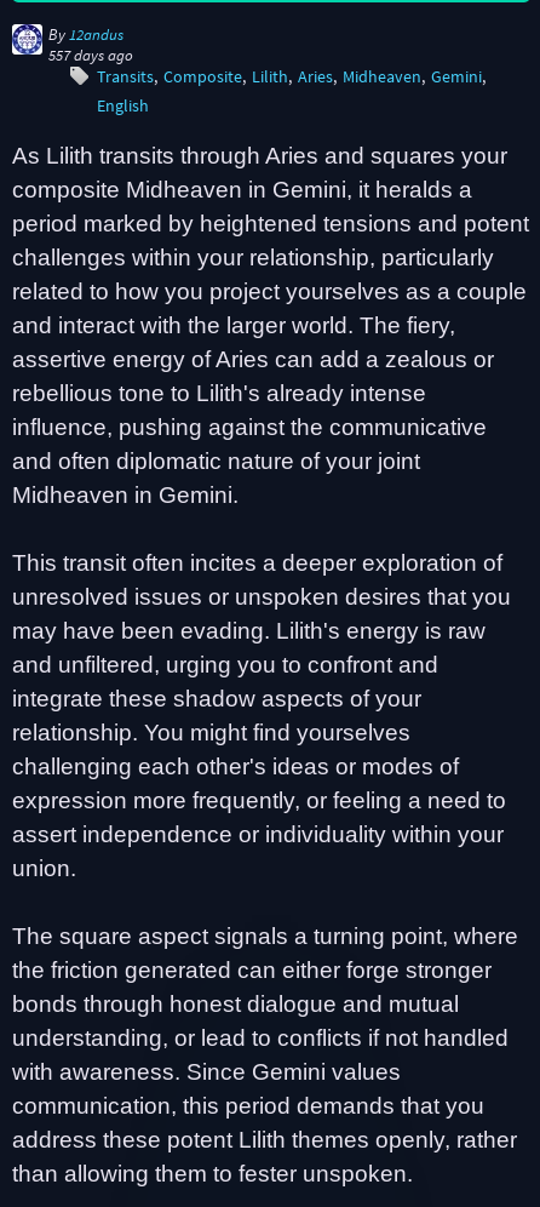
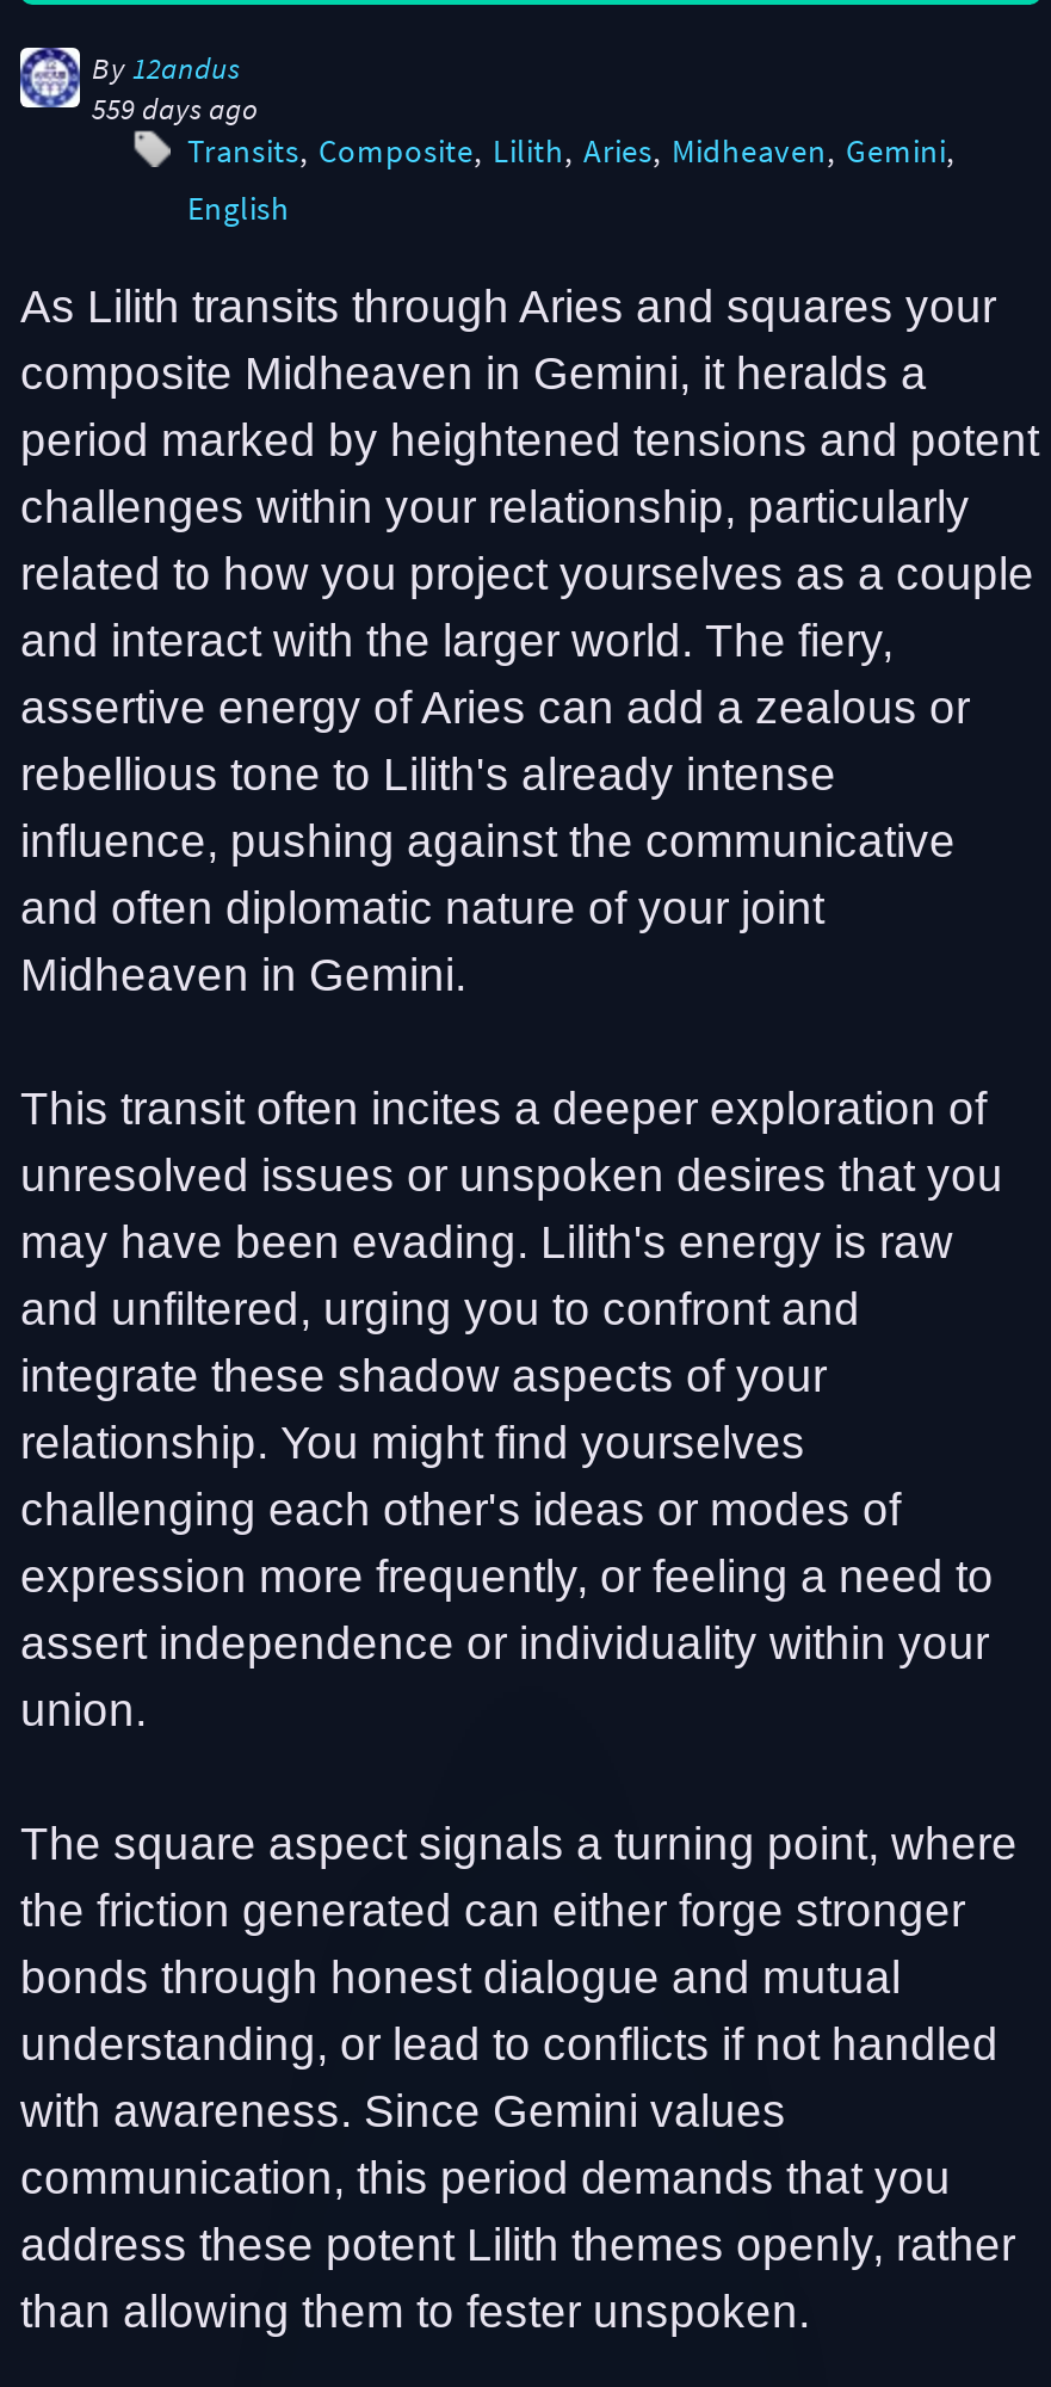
[48,46,133,64] 557 days ago -> [92,91,259,127] 559 days ago

